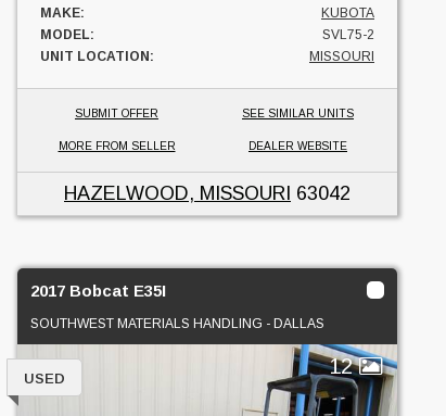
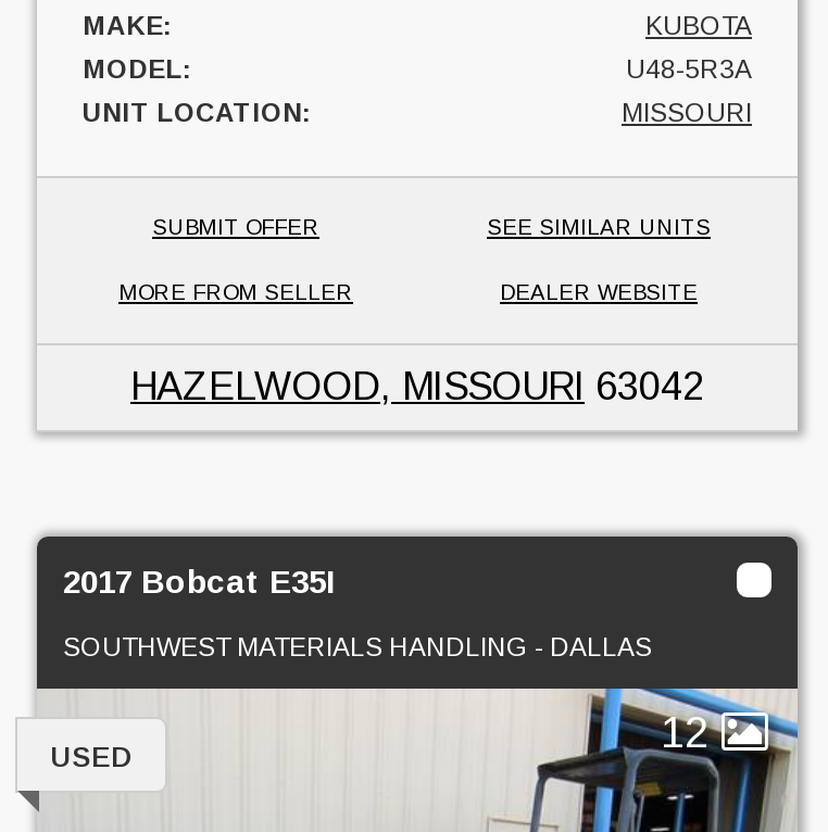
[322,27,374,42] SVL75-2 -> [626,54,752,84] U48-5R3A

